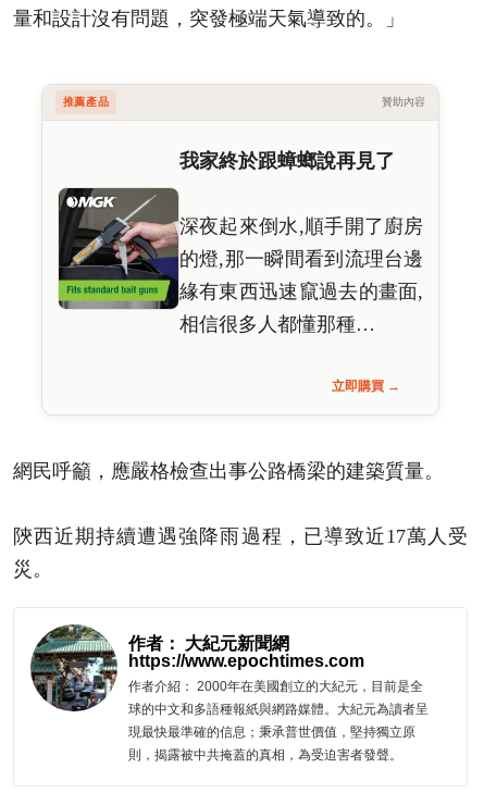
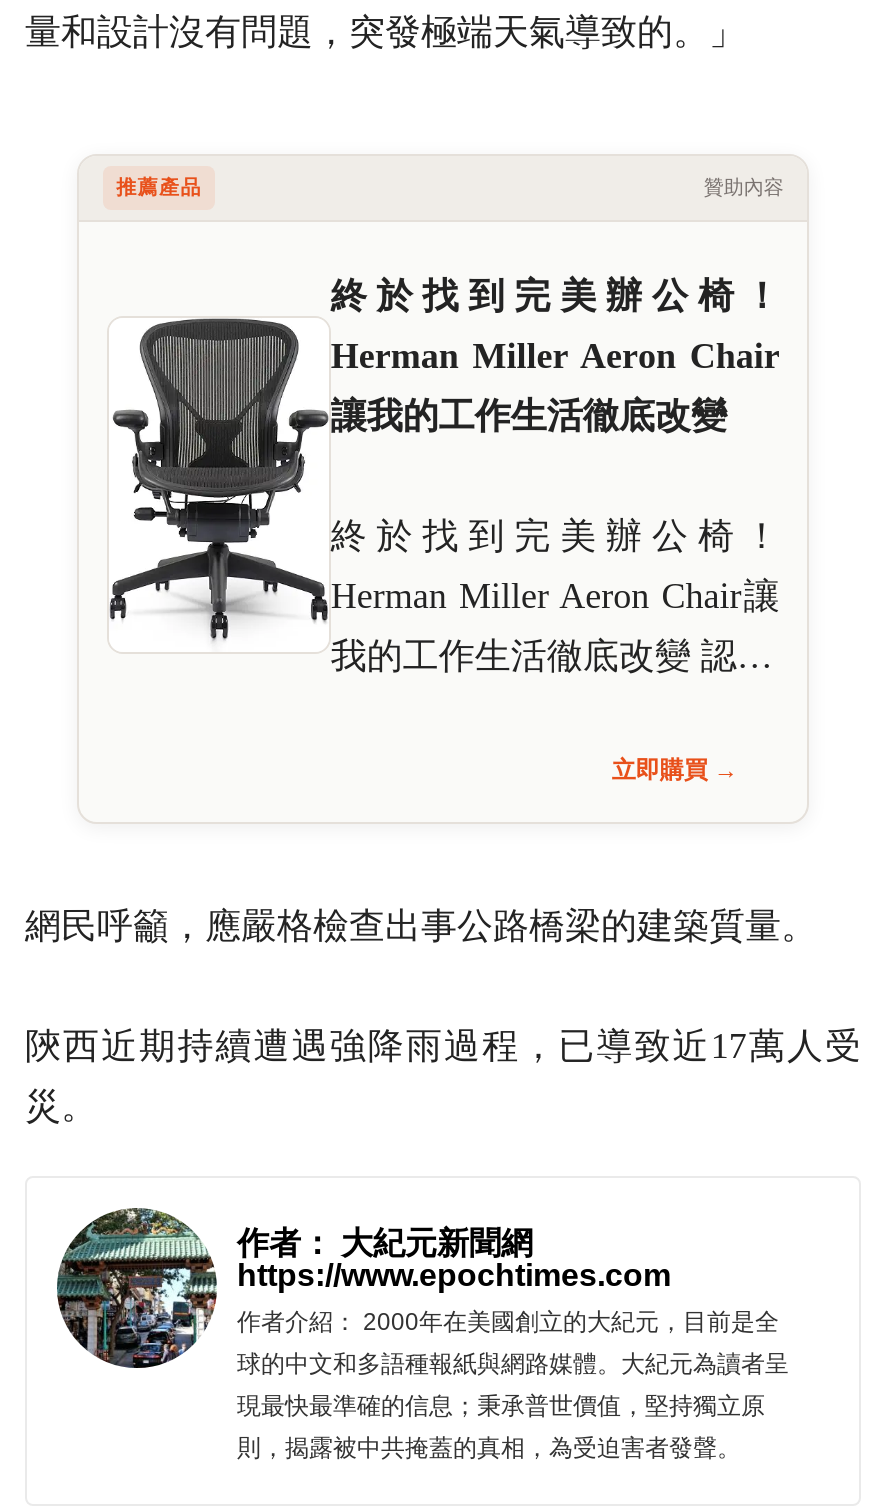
[58,151,424,335] [image] | 我家終於跟蟑螂說再見了 | 深夜起來倒水,順手開了廚房 | 的燈,那一瞬間看到流理台邊 | 緣有東西迅速竄過去的畫面, | 相信很多人都懂那種… -> [107,276,780,676] [image] | 終於找到完美辦公椅！ | Herman Miller Aeron Chair | 讓我的工作生活徹底改變 | 終於找到完美辦公椅！ | Herman Miller Aeron Chair讓 | 我的工作生活徹底改變 認…

